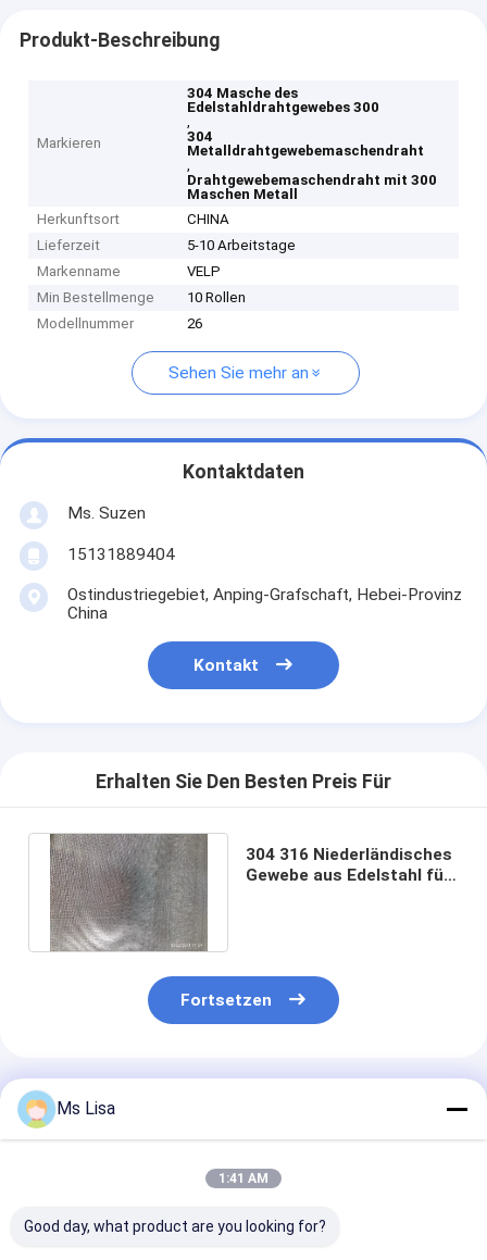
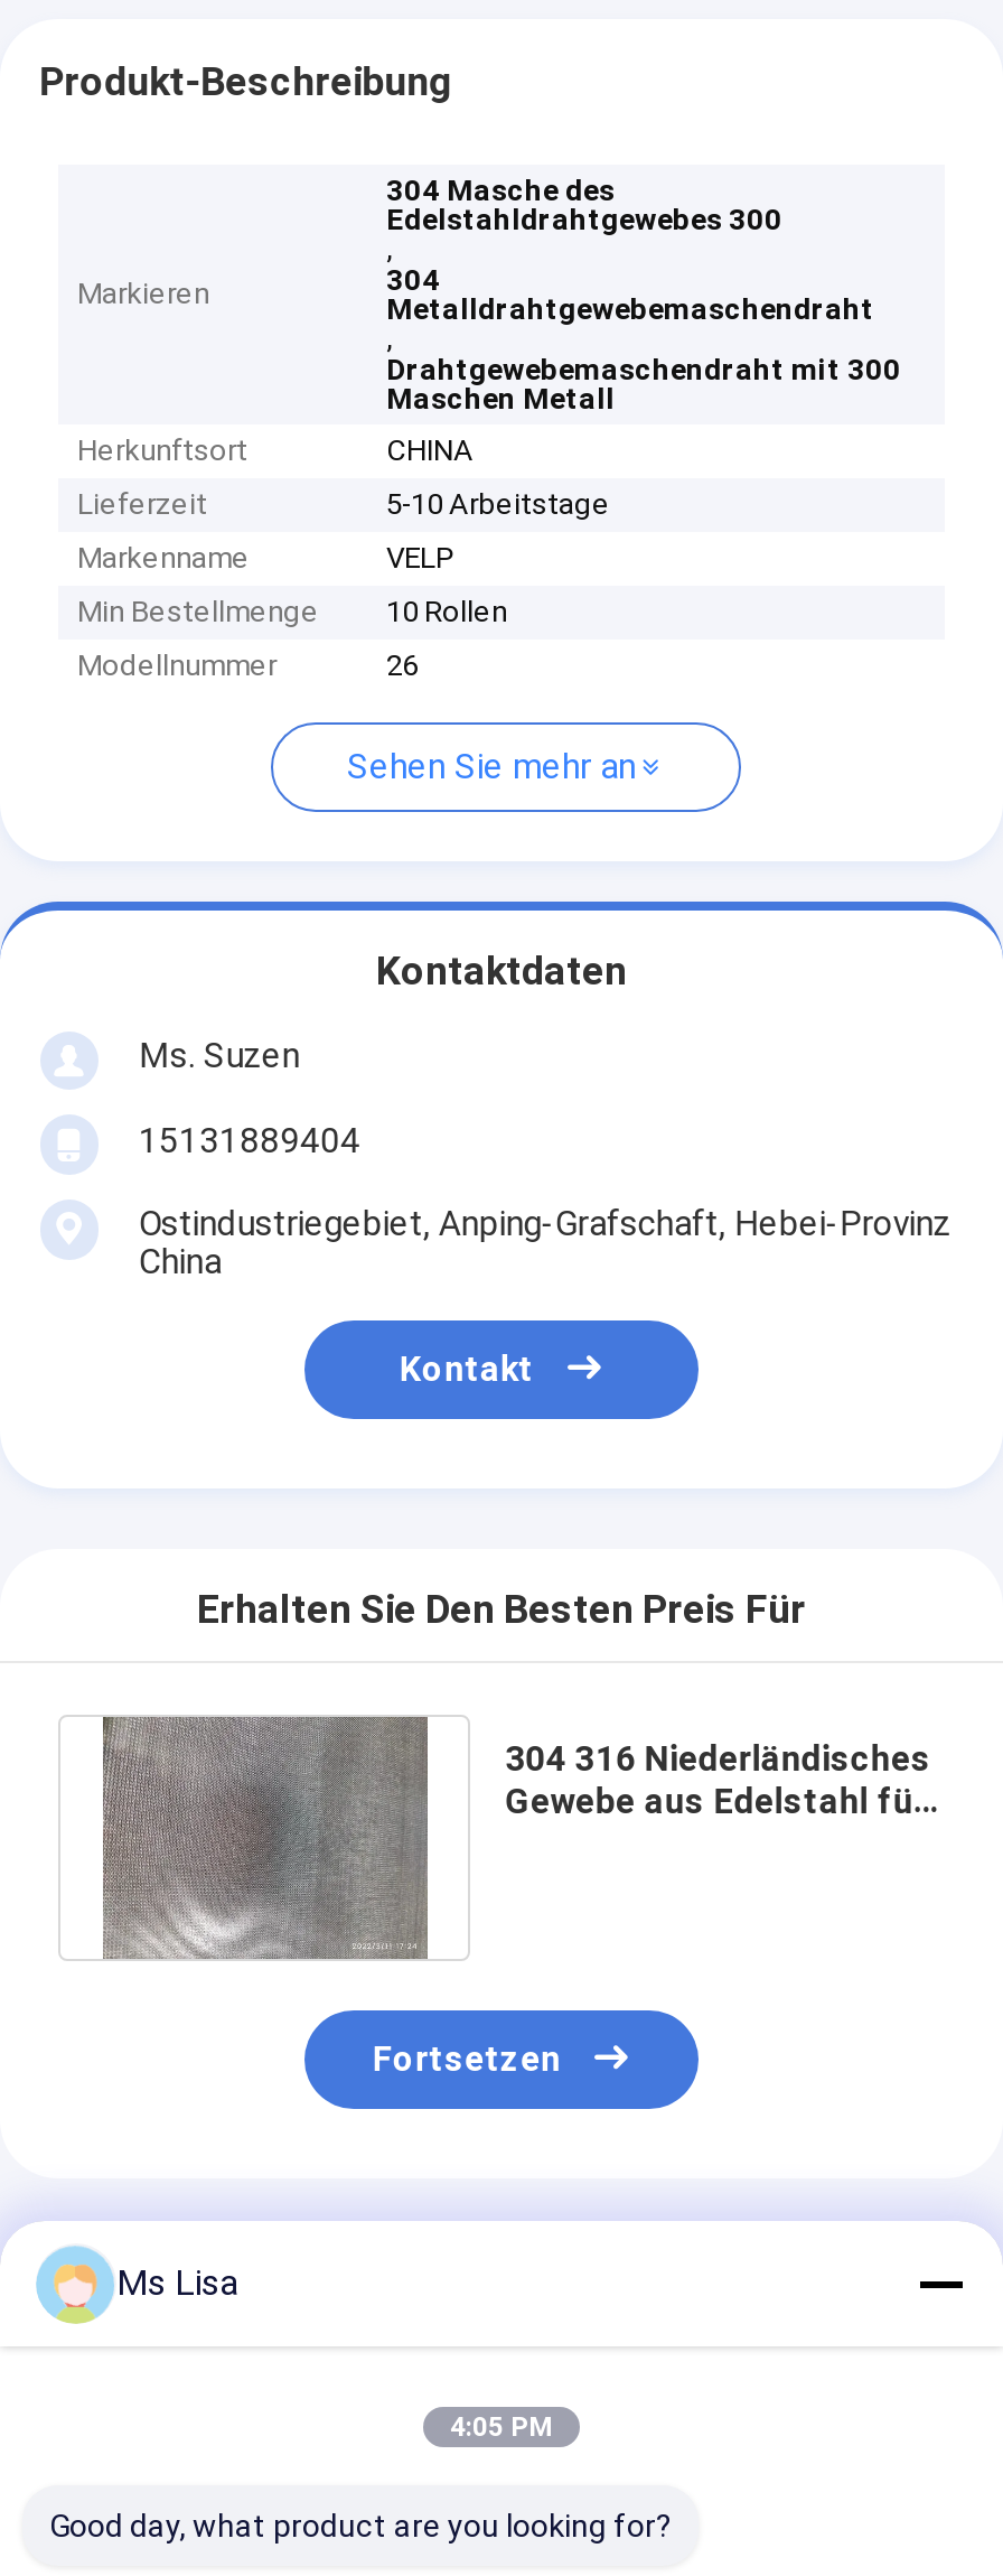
[218,1171,269,1186] 1:41 AM -> [450,2411,553,2443] 4:05 PM

